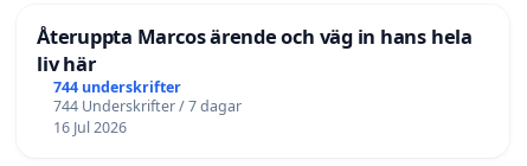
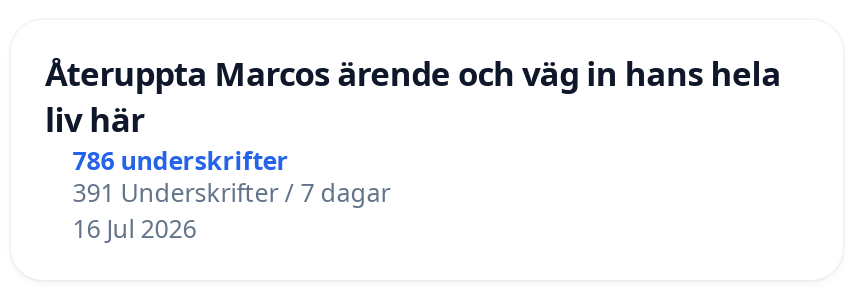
[53,78,181,98] 744 underskrifter -> [73,144,289,178] 786 underskrifter
[53,97,241,117] 744 Underskrifter / 7 dagar -> [73,176,391,210] 391 Underskrifter / 7 dagar

